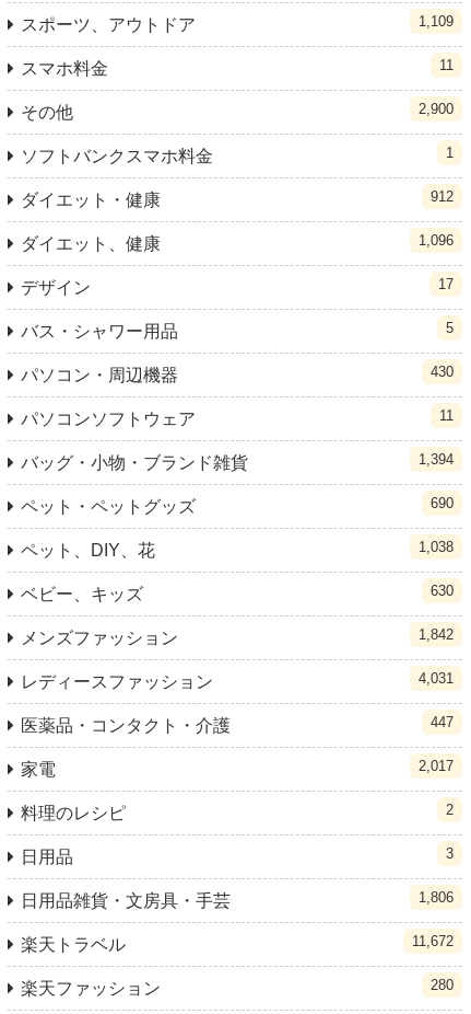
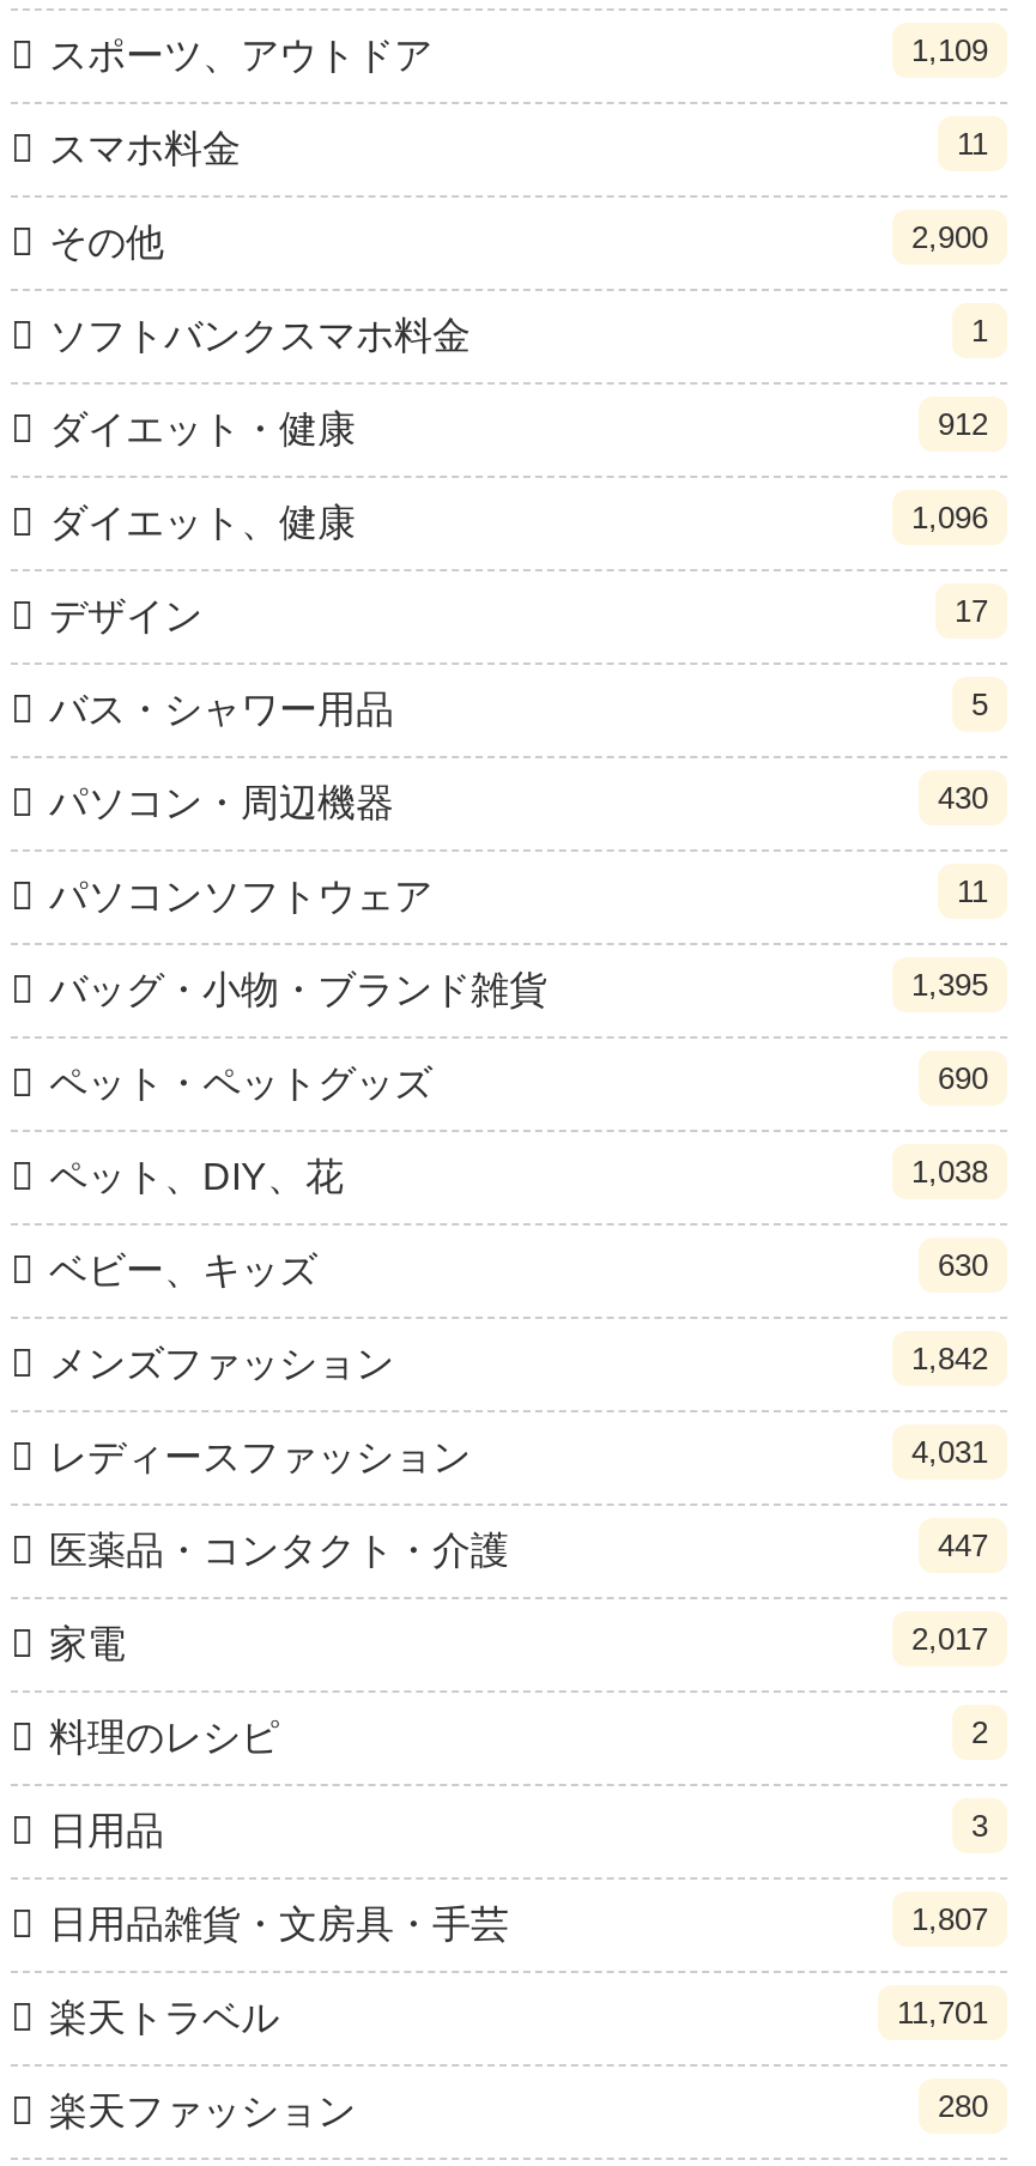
[419,451,454,468] 1,394 -> [911,967,988,1003] 1,395
[419,889,454,906] 1,806 -> [911,1902,988,1938] 1,807
[412,933,454,950] 11,672 -> [897,1995,988,2031] 11,701

